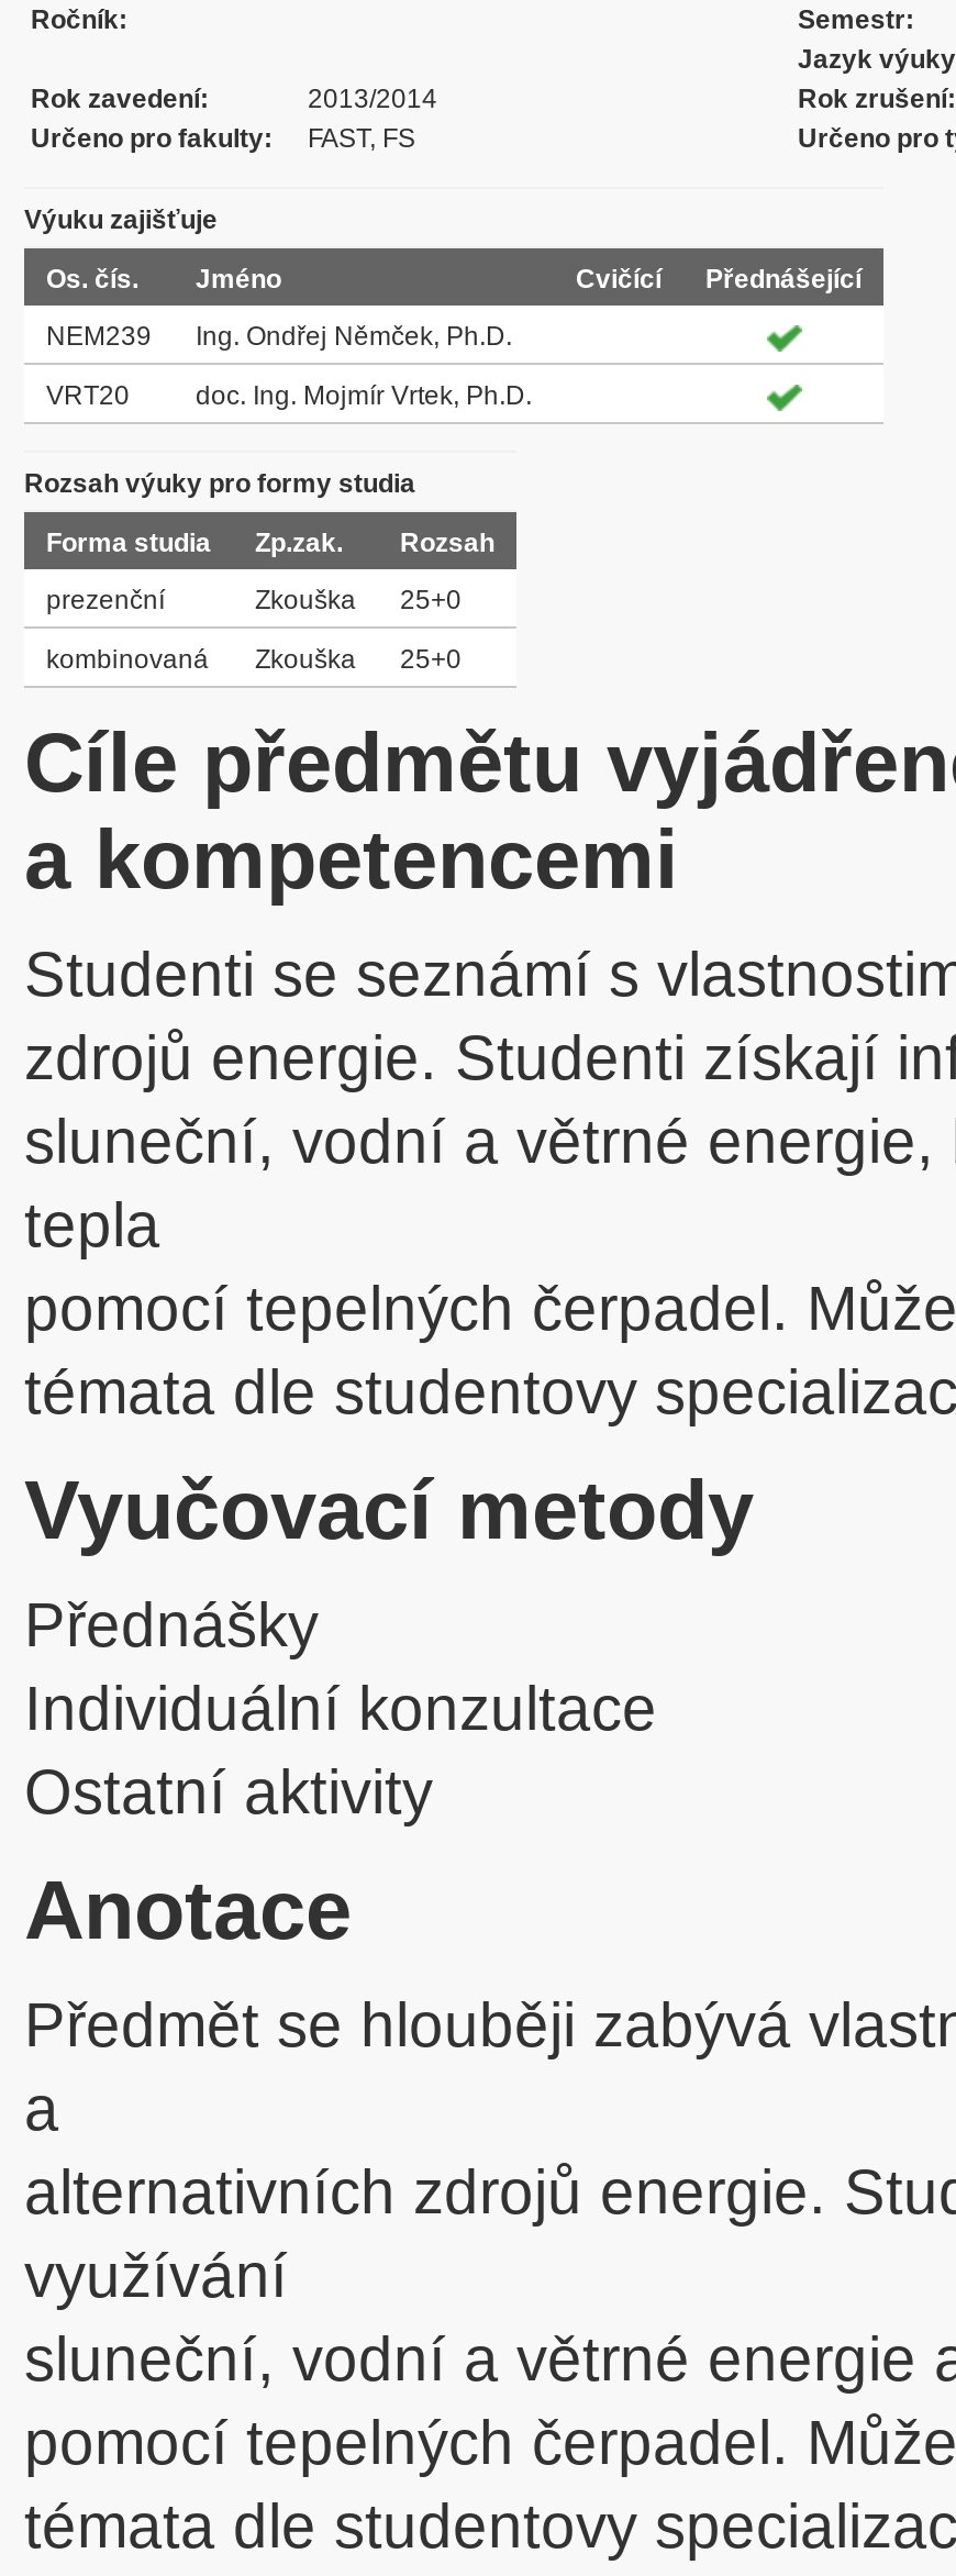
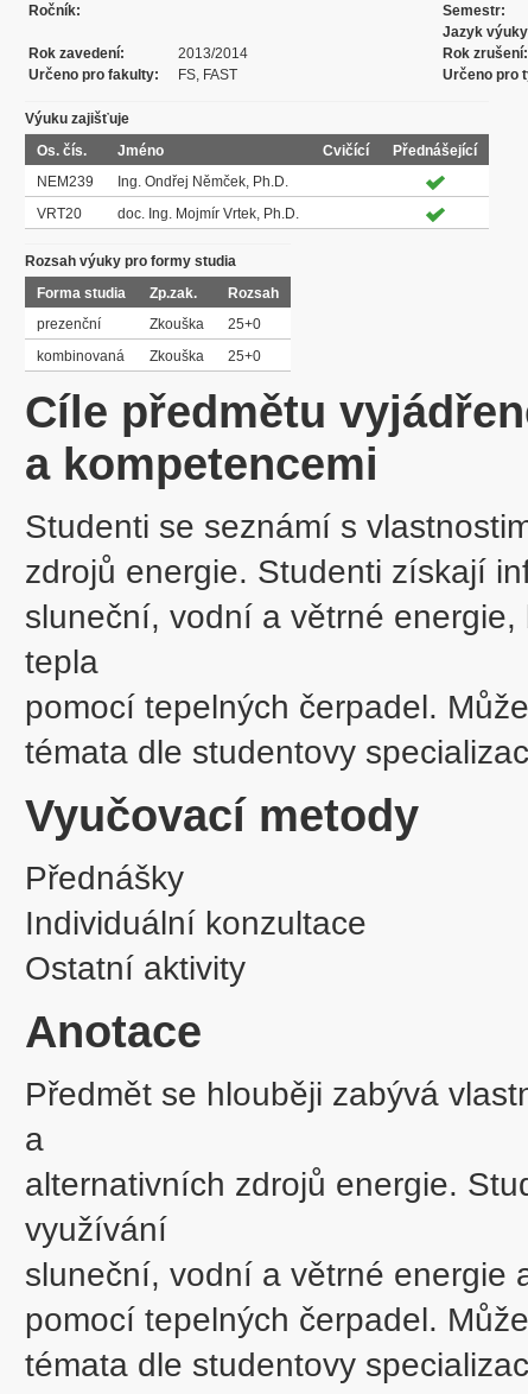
[308,123,415,154] FAST, FS -> [178,67,237,83] FS, FAST

